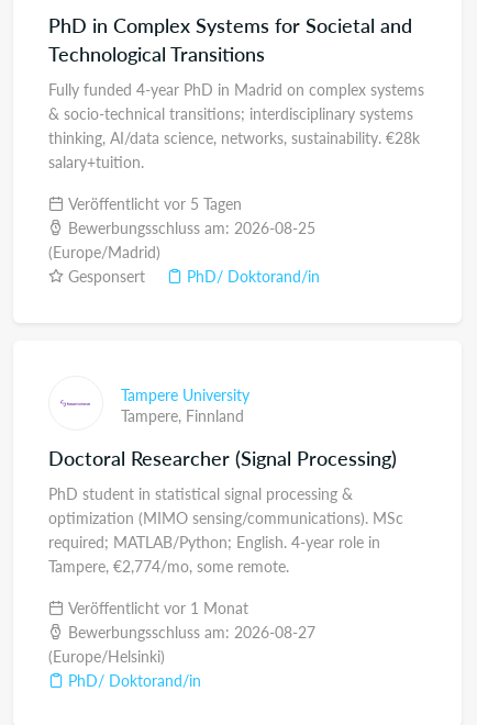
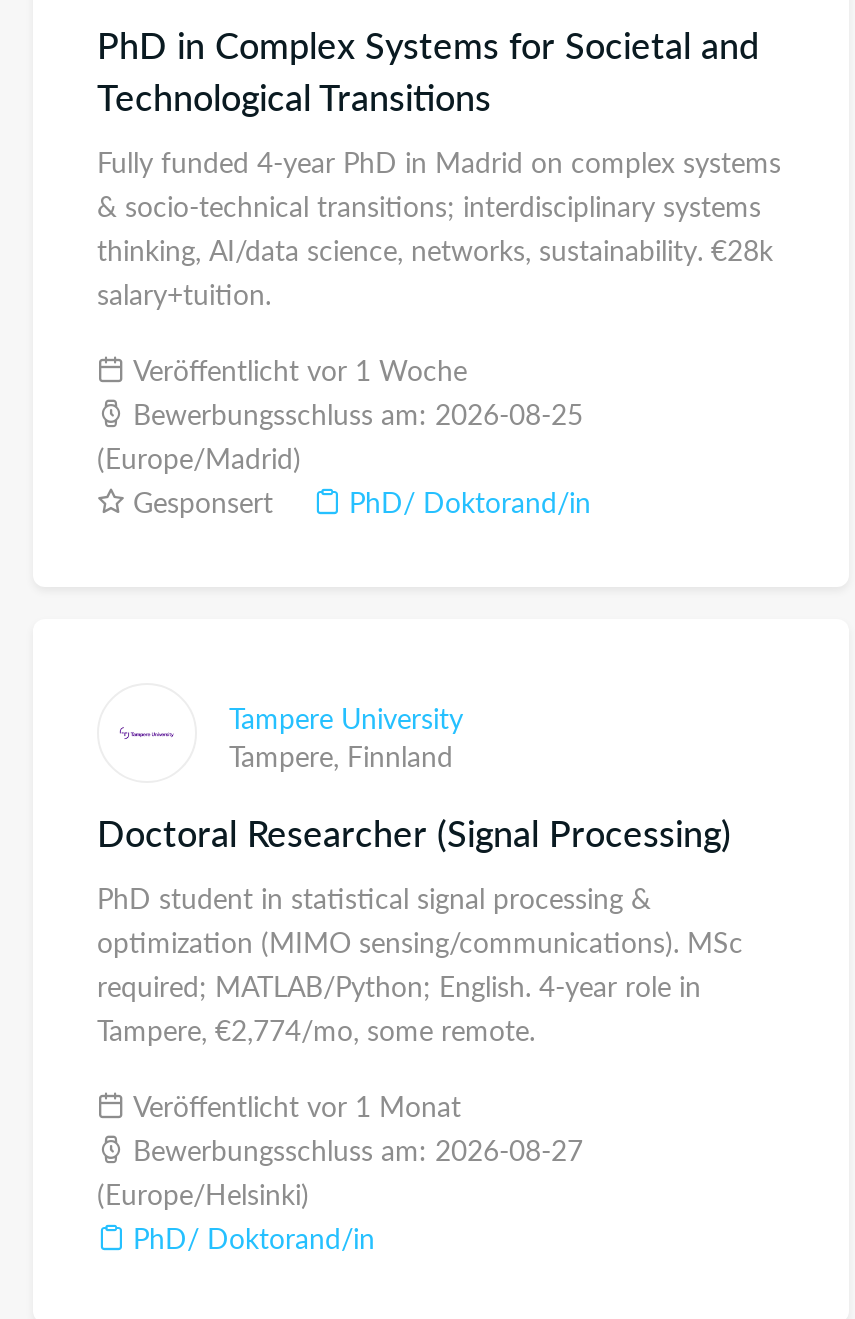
[64,192,242,214] Veröffentlicht vor 5 Tagen -> [125,349,467,389] Veröffentlicht vor 1 Woche

